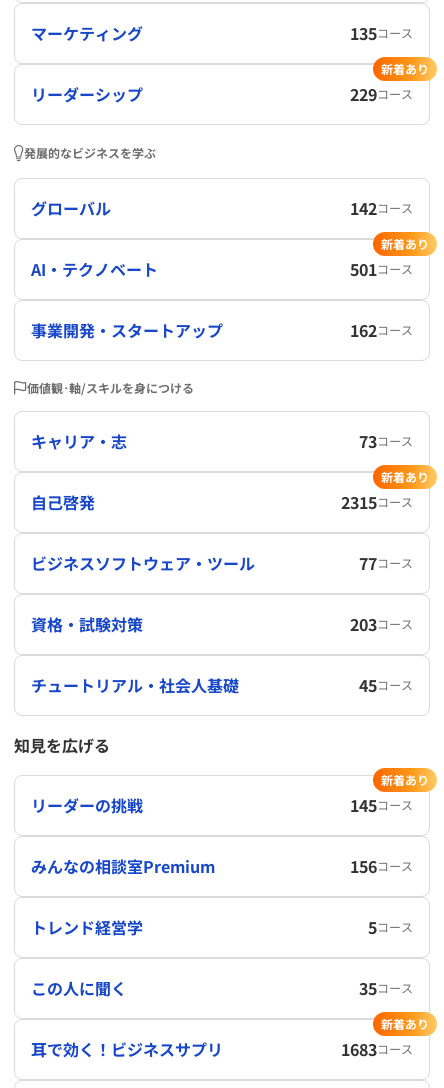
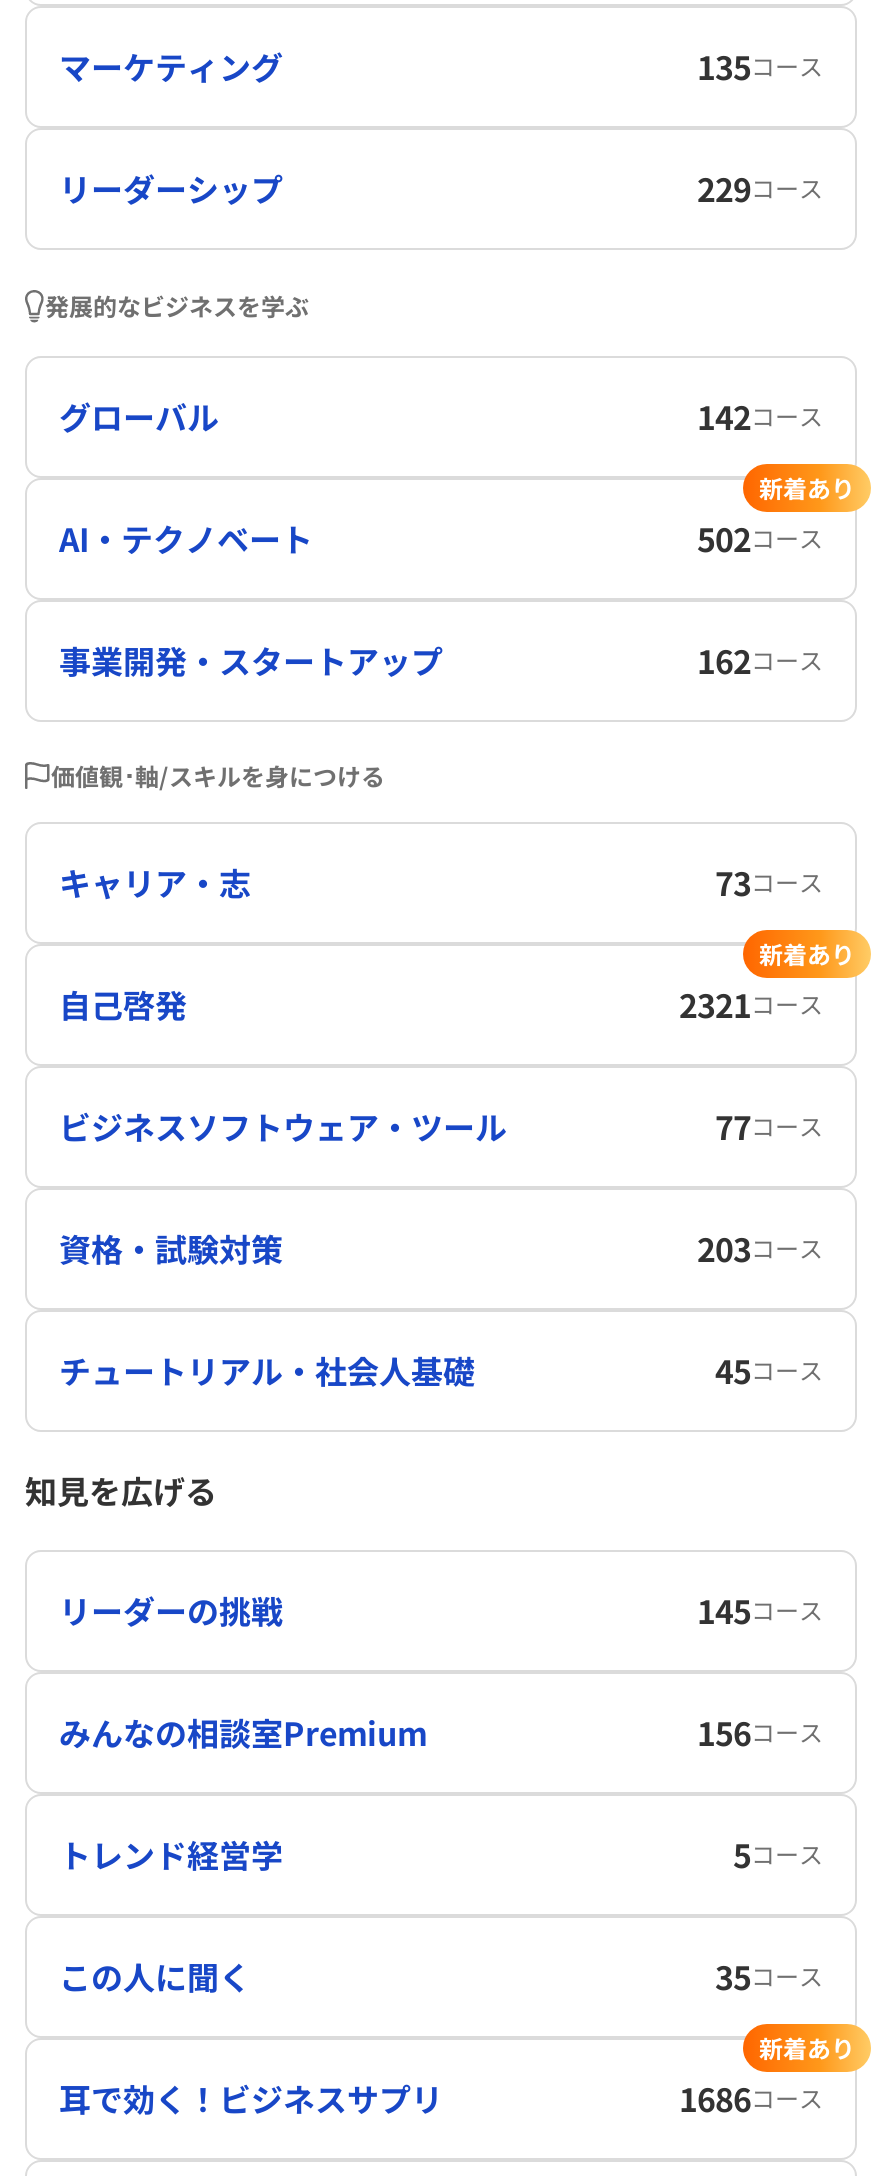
[381,60,429,77] 新着あり -> none
[350,257,413,281] 501コース -> [697,513,823,561] 502コース
[341,490,413,514] 2315コース -> [679,979,823,1027] 2321コース
[381,771,429,788] 新着あり -> none
[341,1037,413,1061] 1683コース -> [679,2073,823,2121] 1686コース

